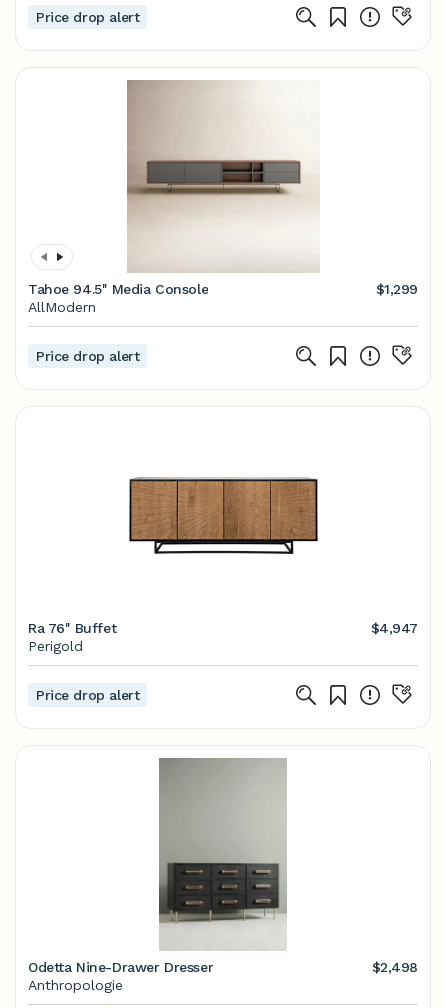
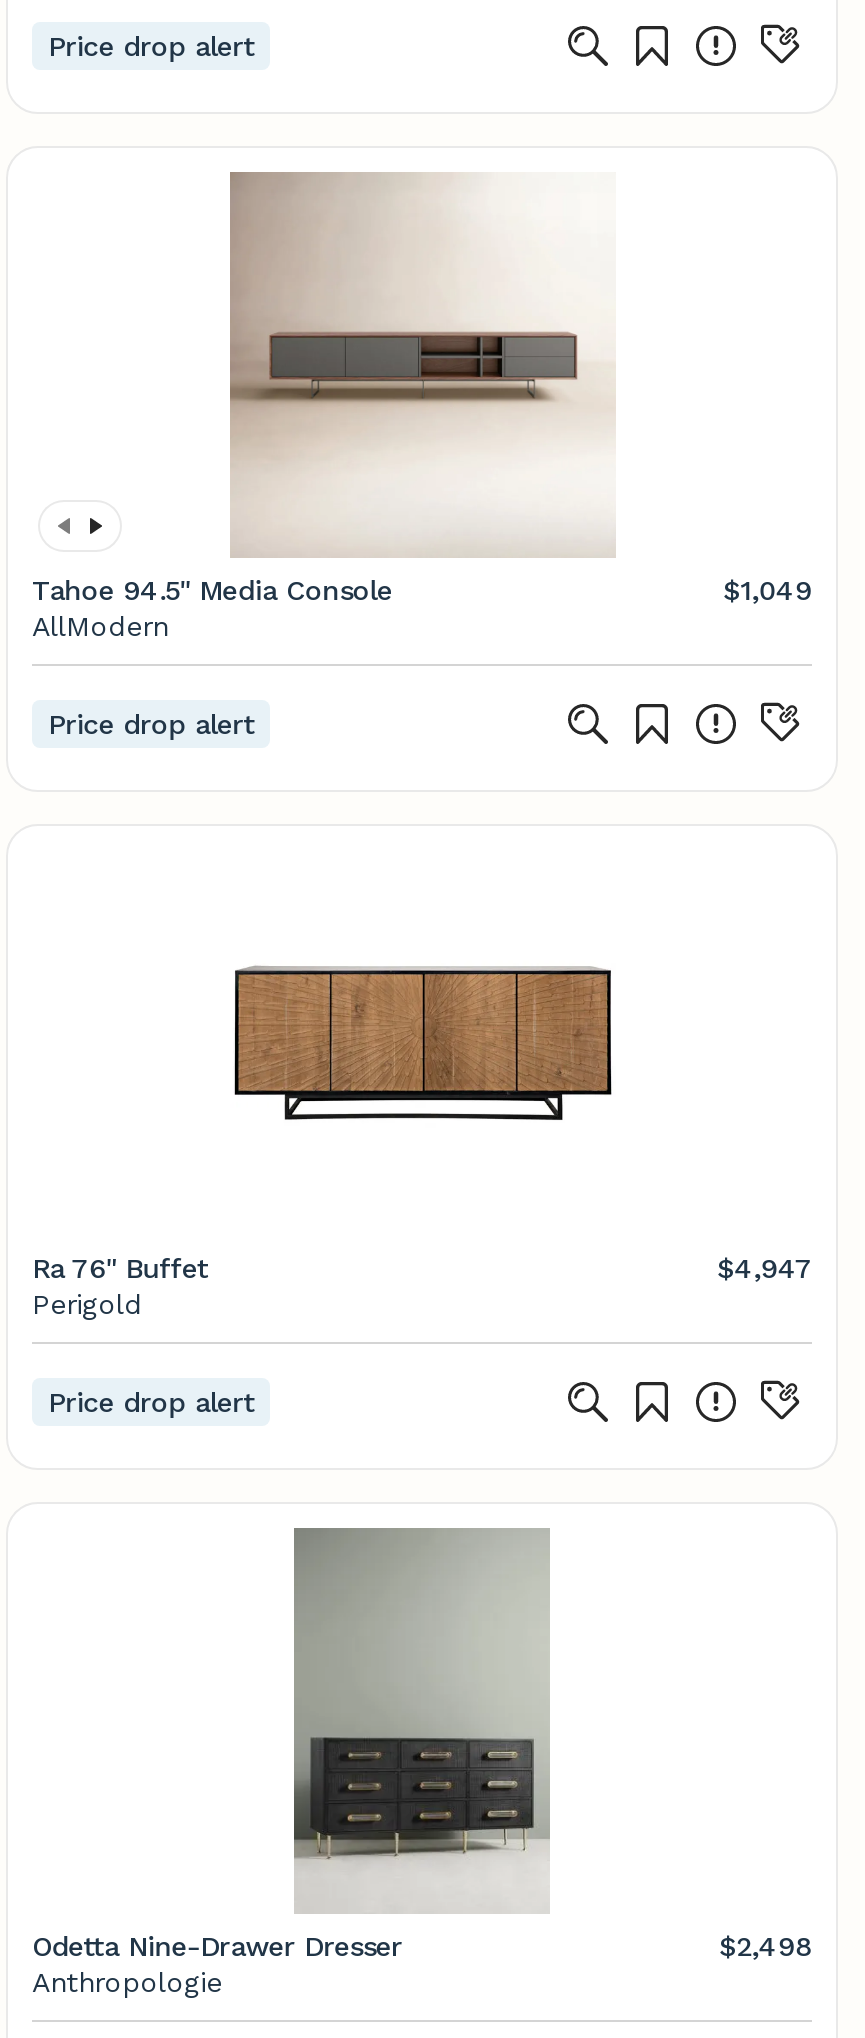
[375,281,418,297] $1,299 -> [723,574,812,606] $1,049

